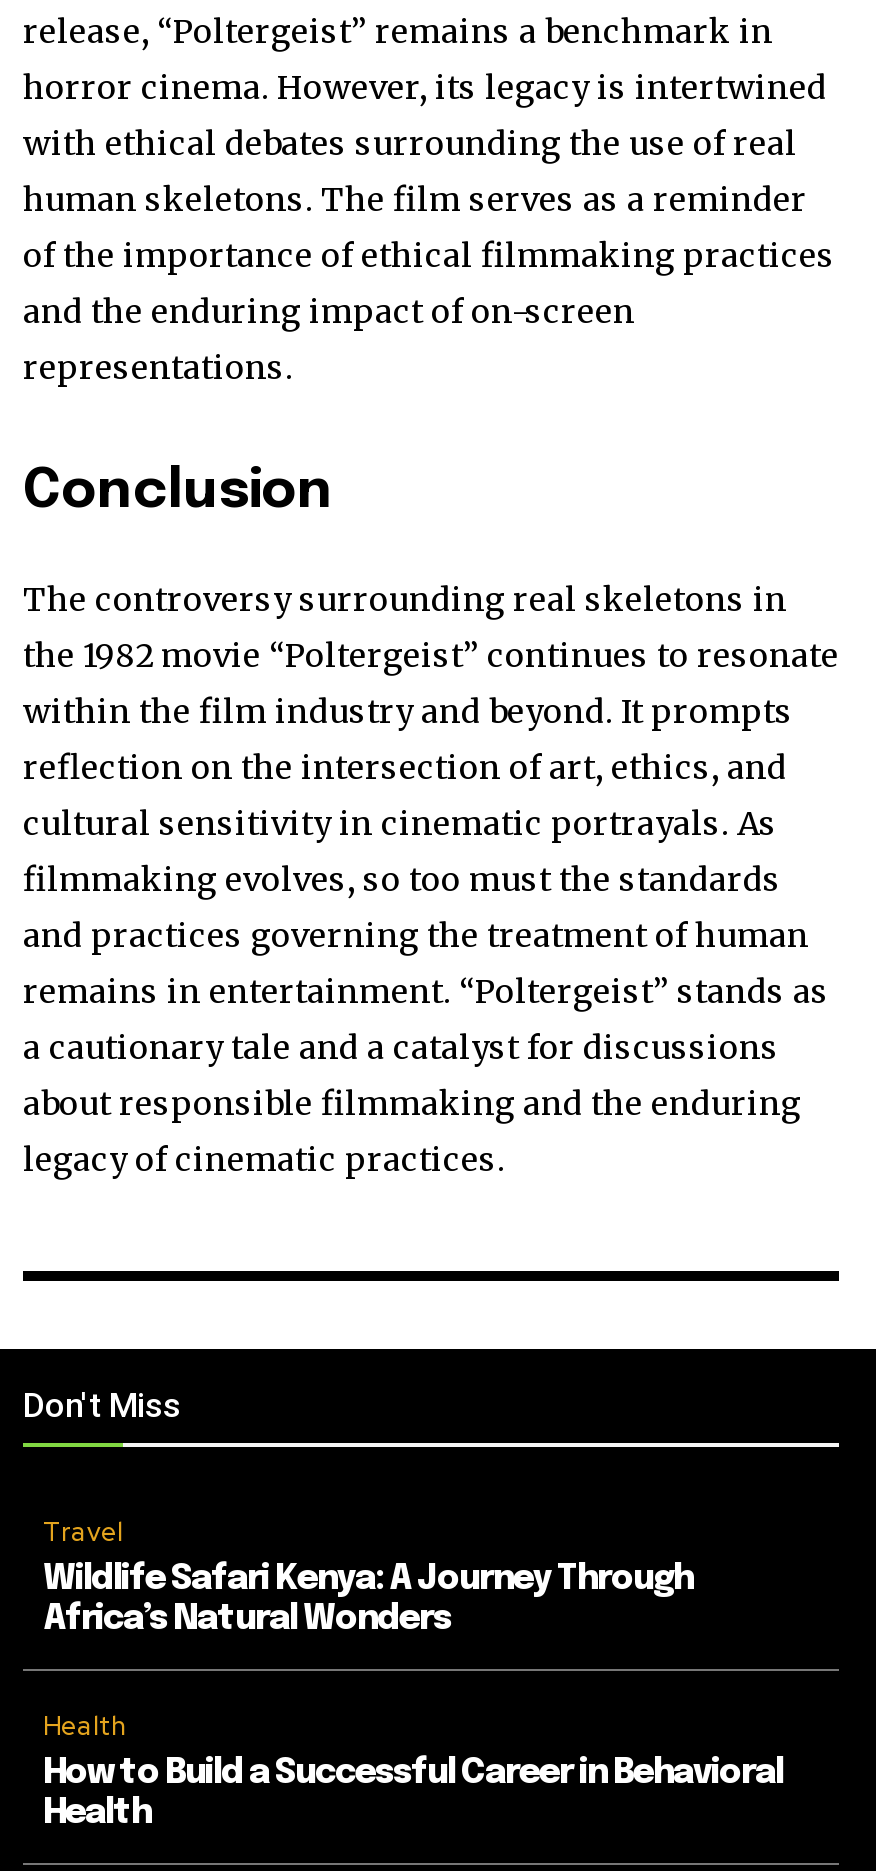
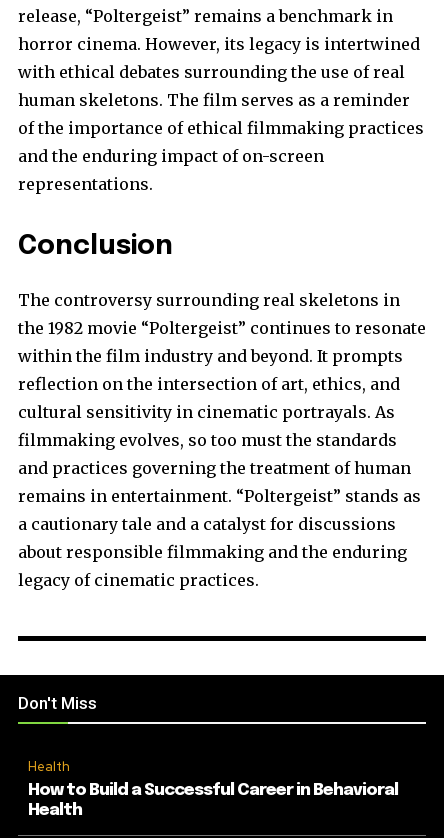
[43,1514,693,1636] Travel | Wildlife Safari Kenya: A Journey Through | Africa’s Natural Wonders -> none

